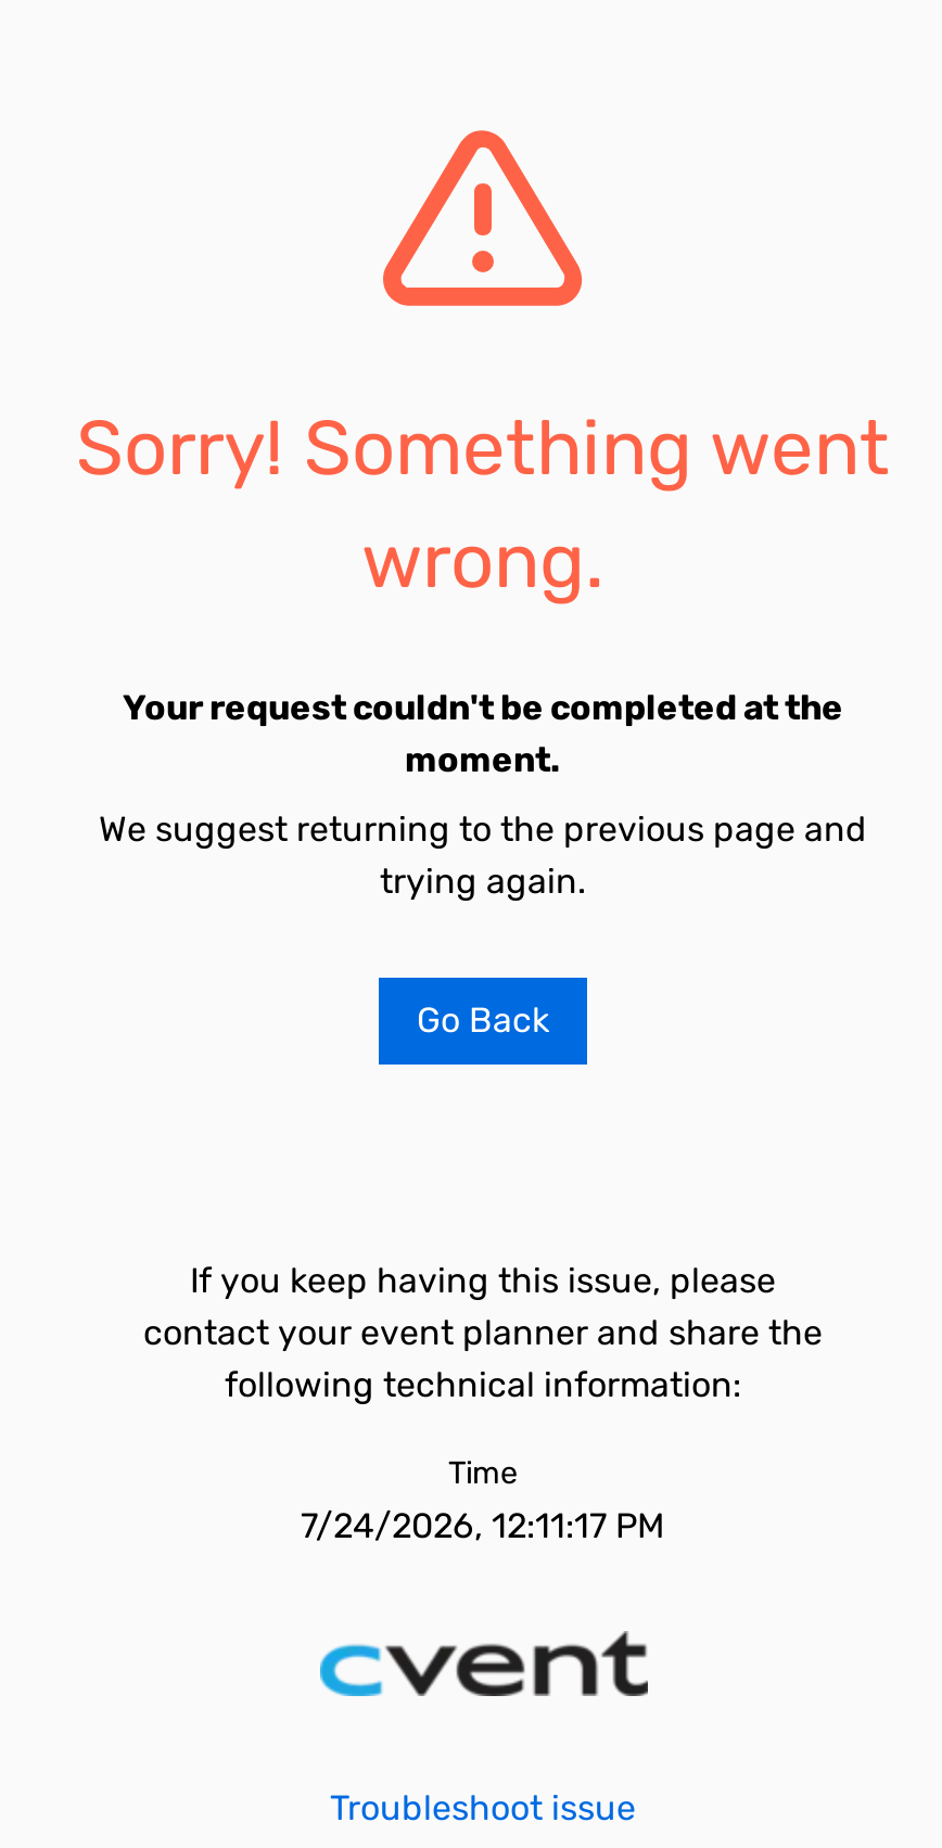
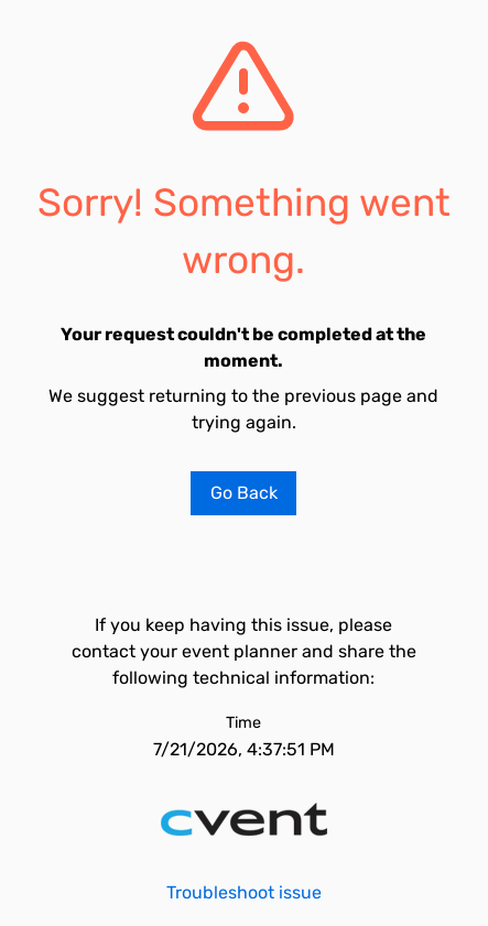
[301,1505,665,1546] 7/24/2026, 12:11:17 PM -> [153,739,334,760] 7/21/2026, 4:37:51 PM

